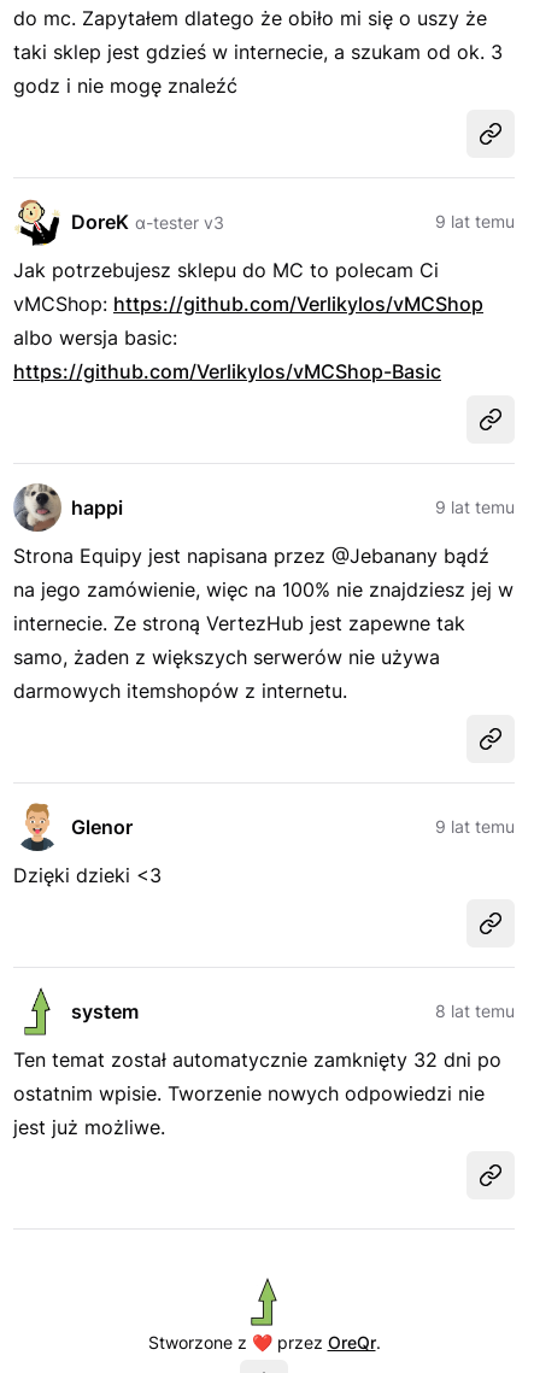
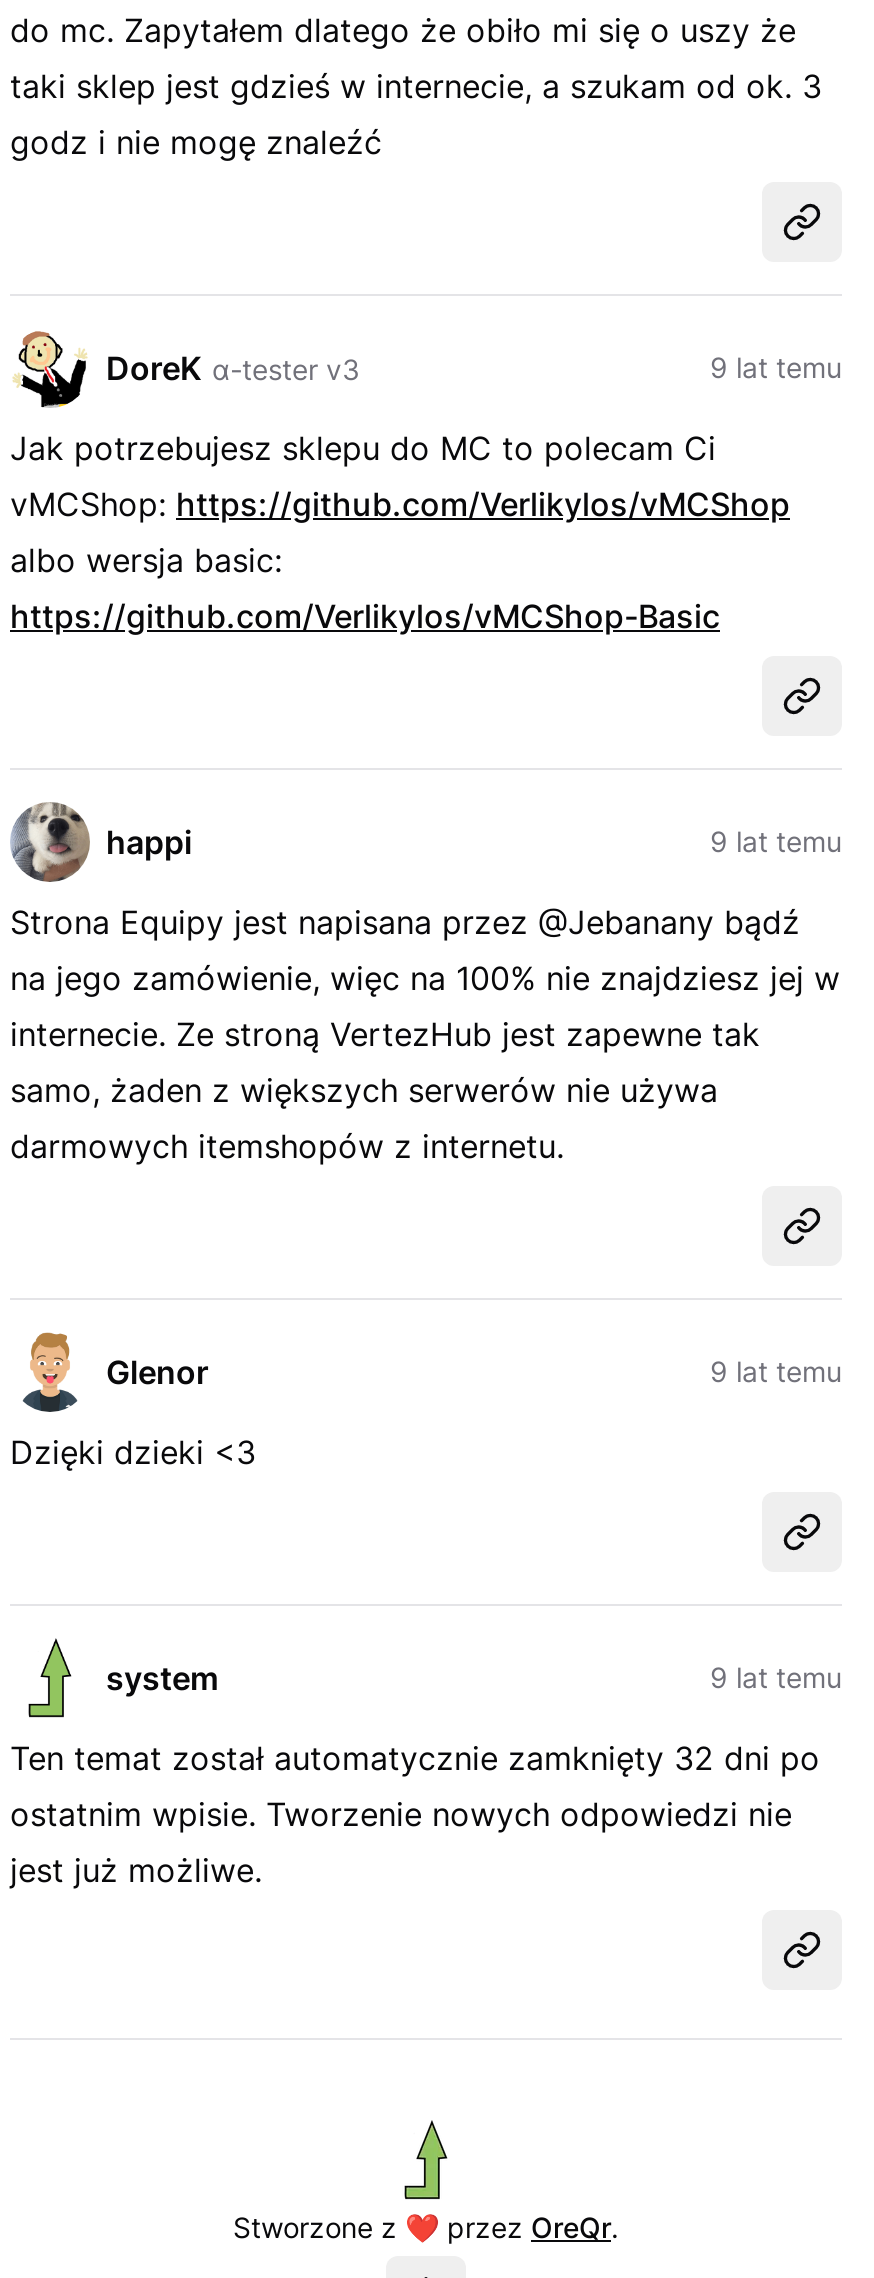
[435,1001,515,1021] 8 lat temu -> [710,1660,842,1694] 9 lat temu

